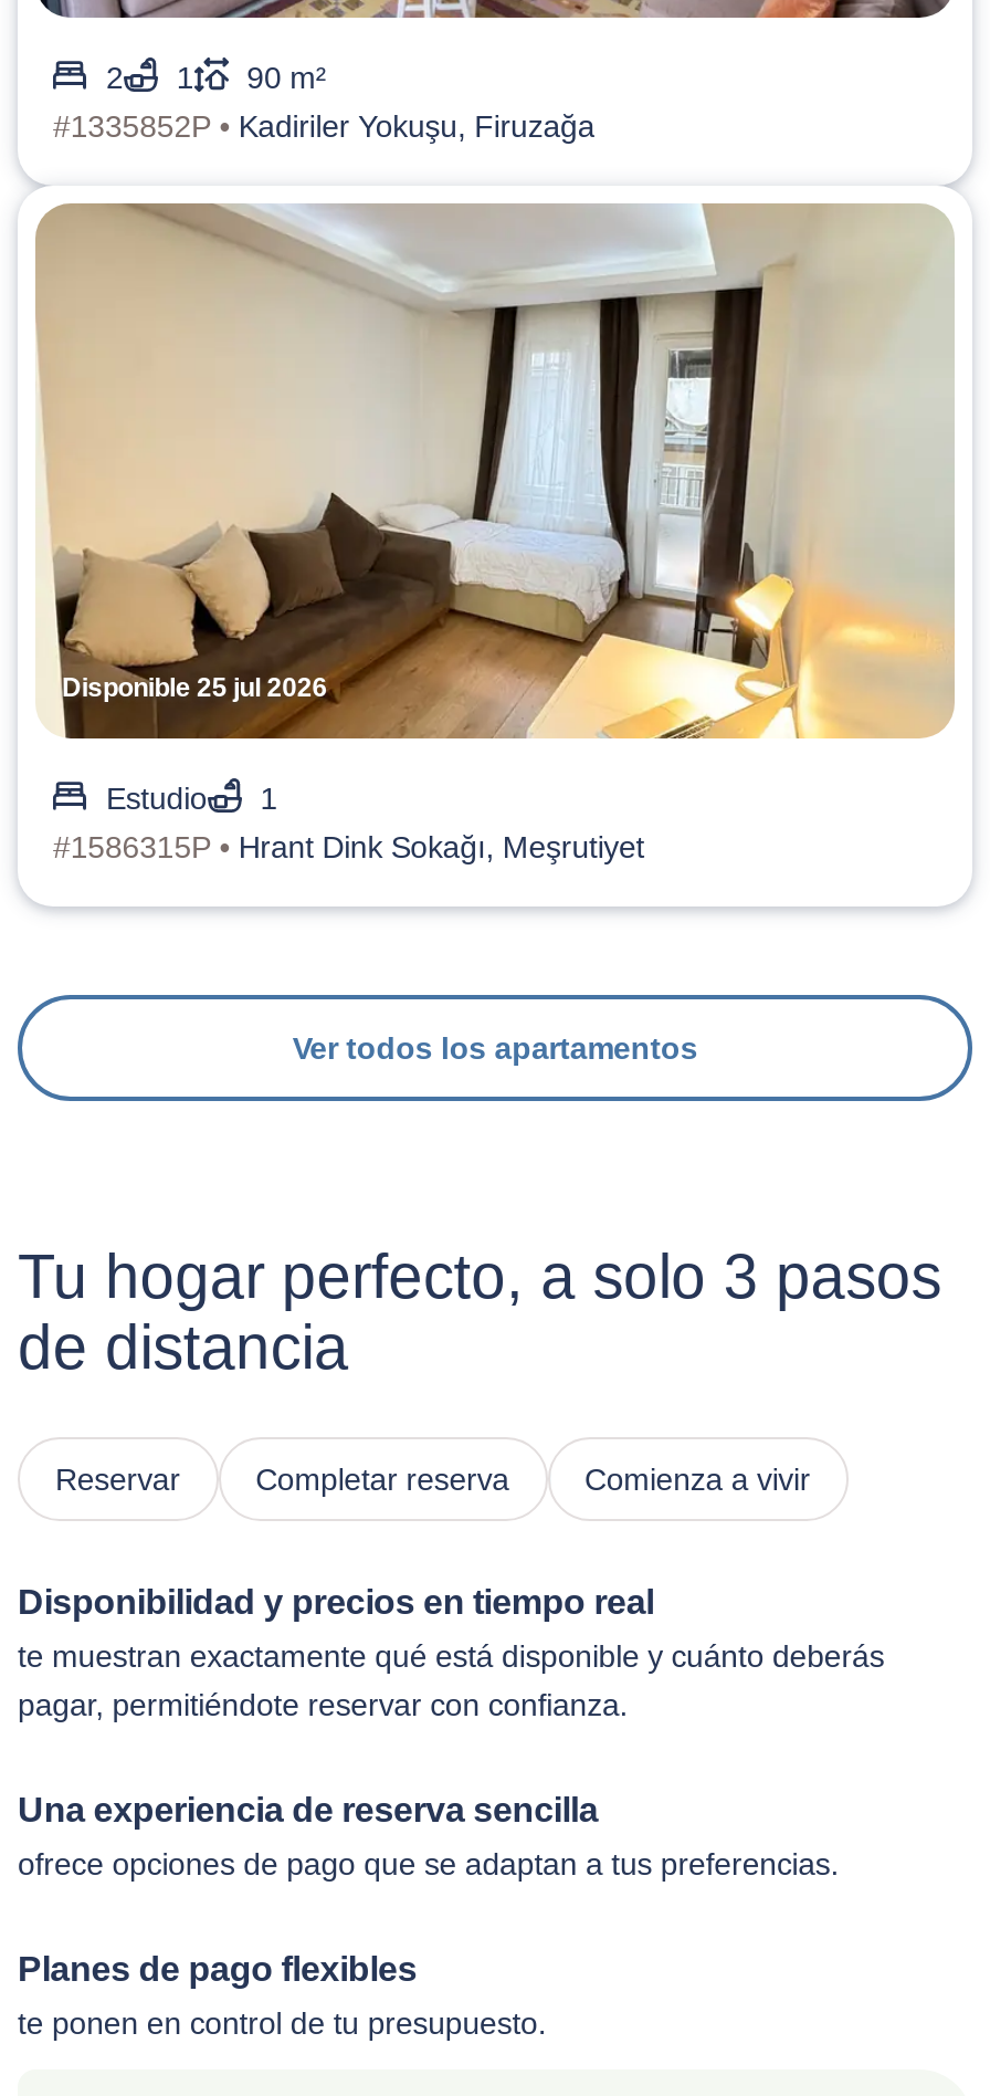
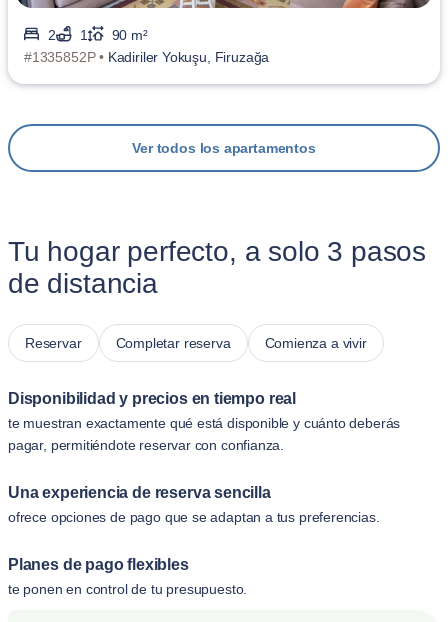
[33,201,957,864] [image] | Disponible 25 jul 2026 | Estudio | 1 | #1586315P • Hrant Dink Sokağı, Meşrutiyet -> none

